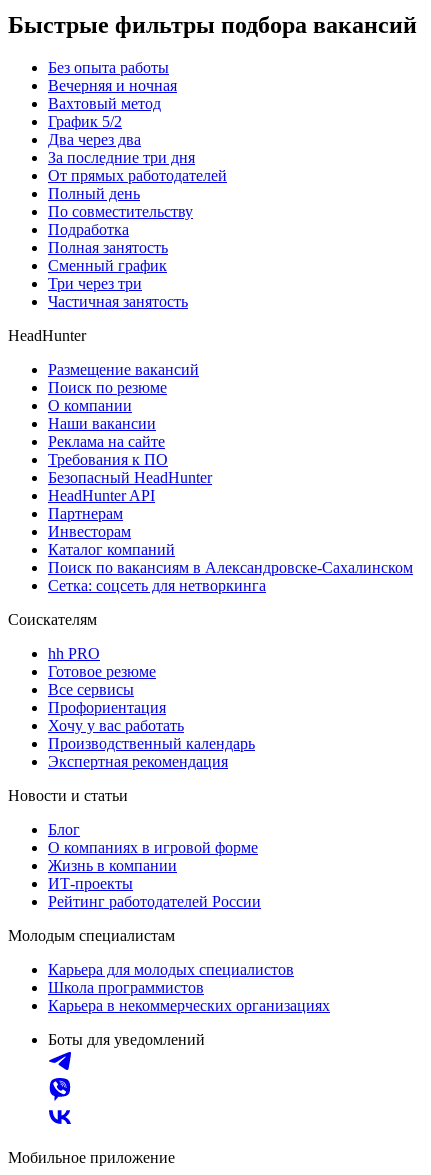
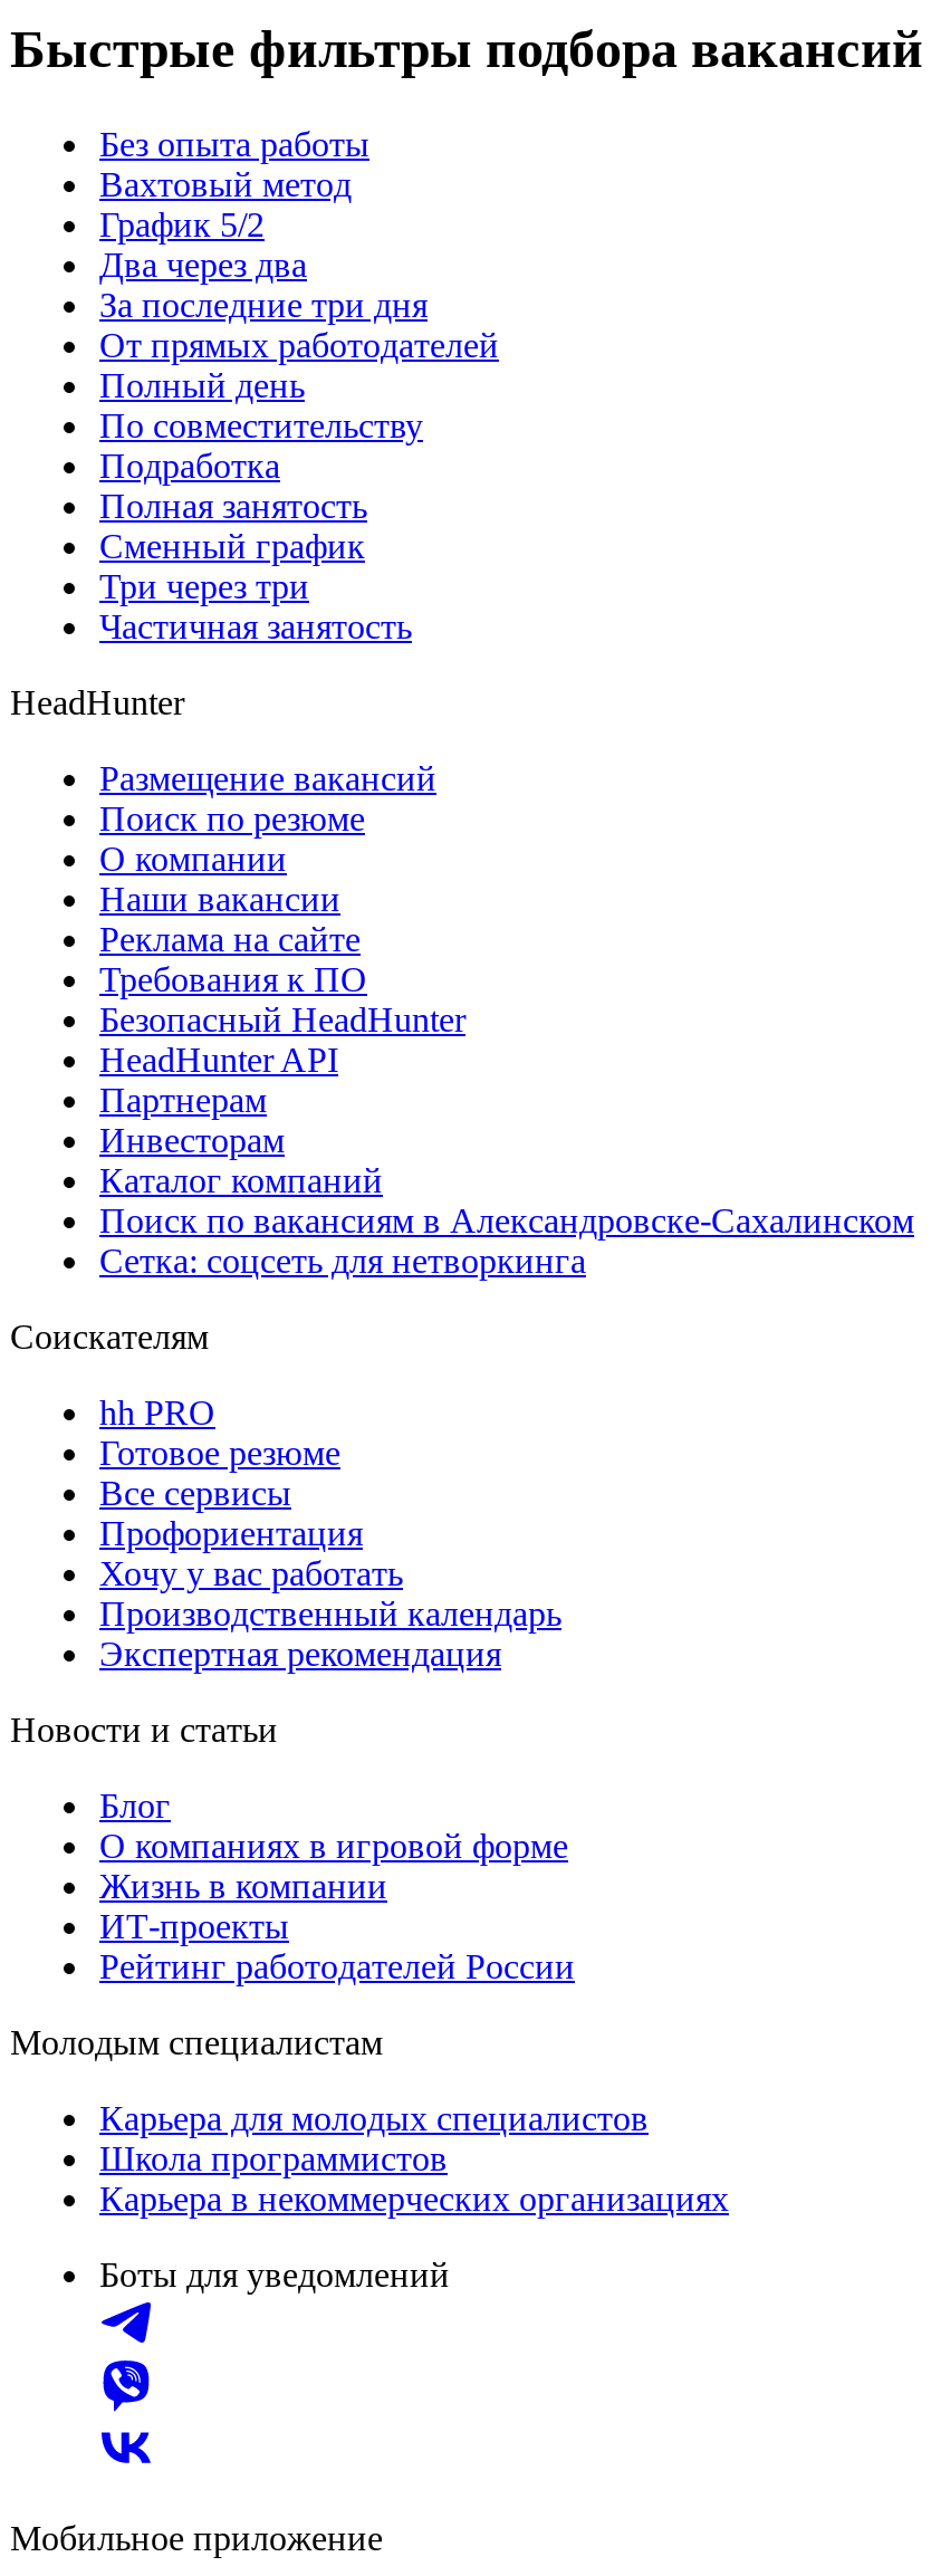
[48,77,177,94] Вечерняя и ночная -> none

